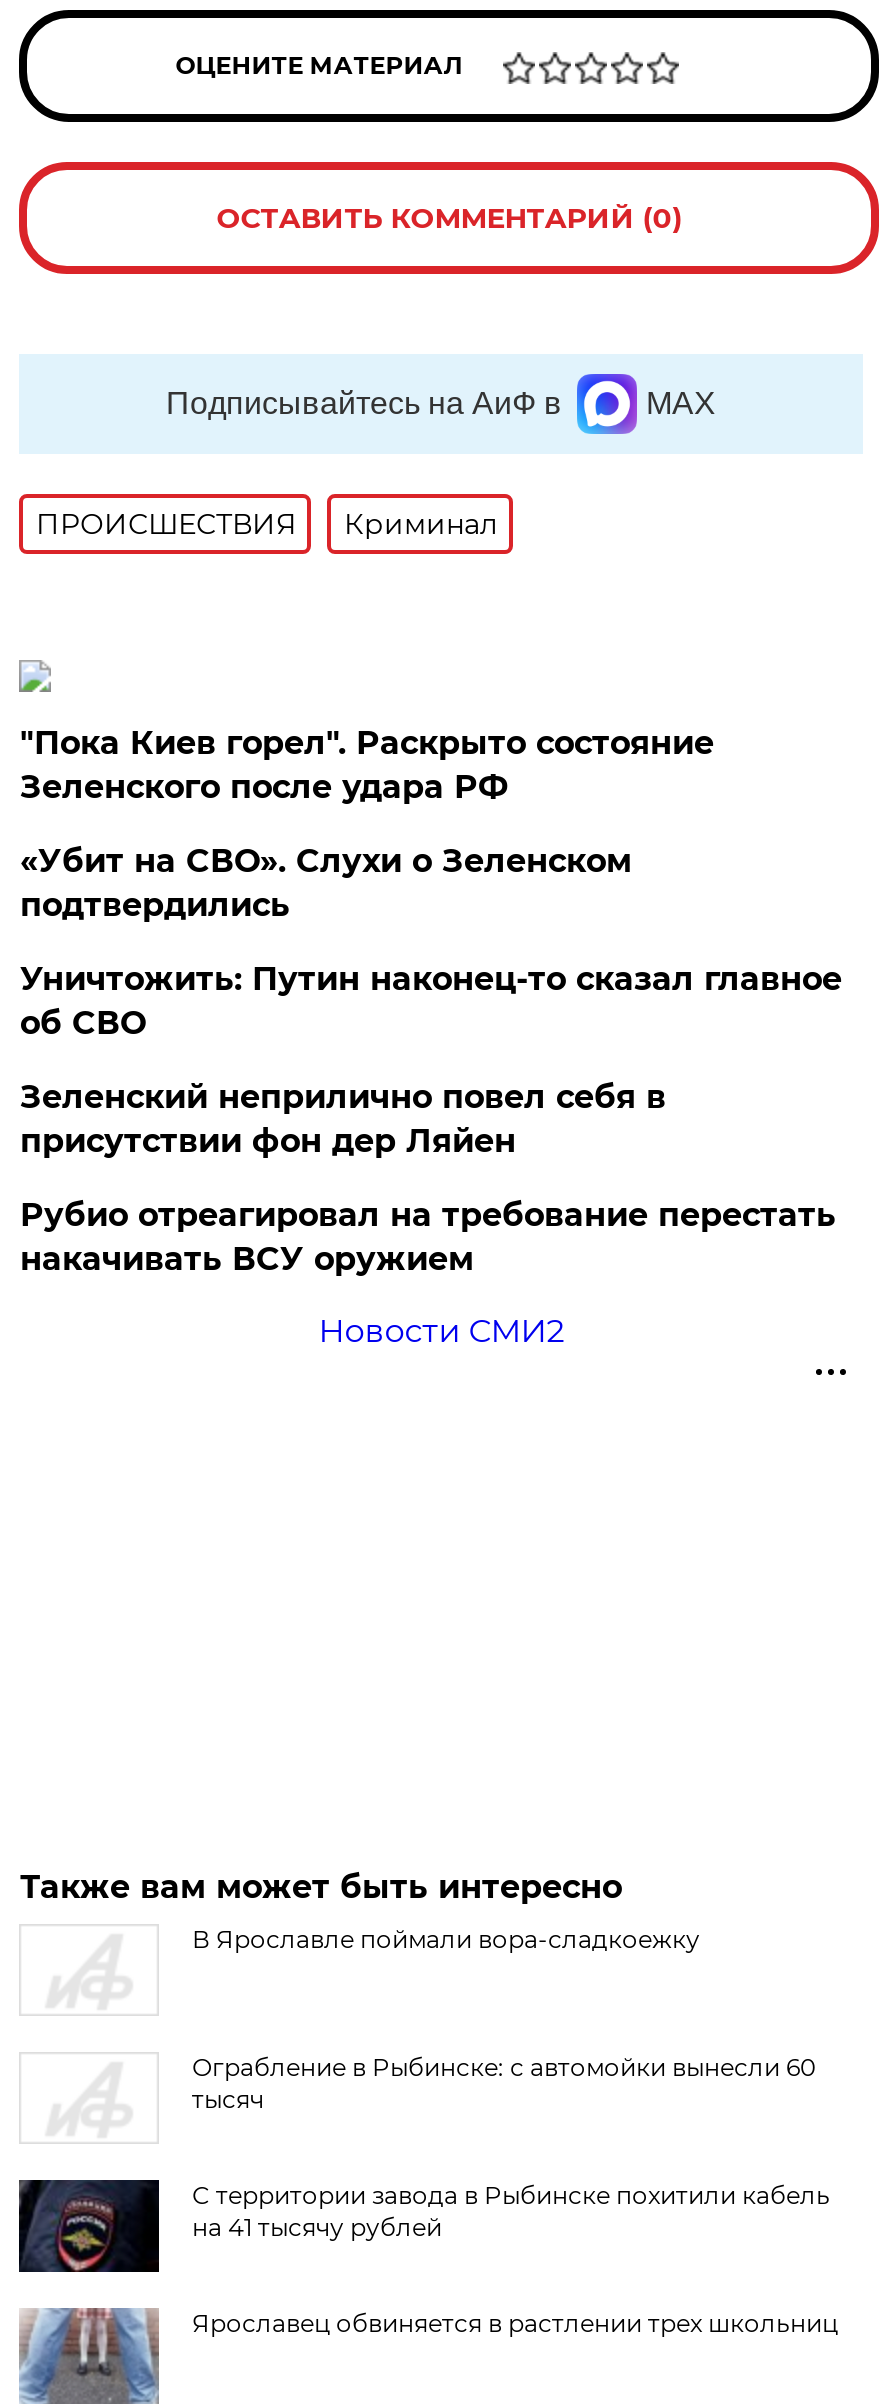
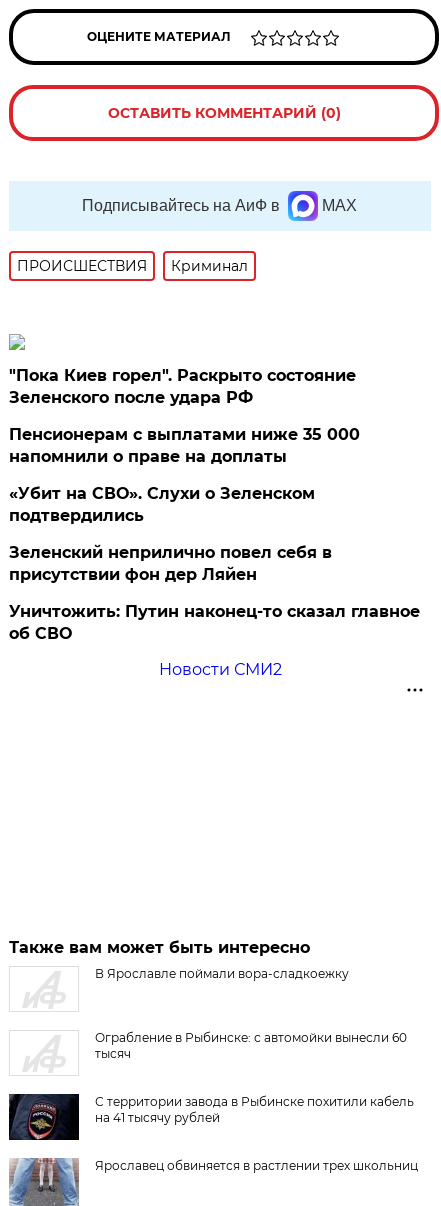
none -> [9,425,360,466] Пенсионерам с выплатами ниже 35 000 | напомнили о праве на доплаты
moved [20,842,632,924] -> [9,484,315,525]: «Убит на СВО». Слухи о Зеленском | подтвердились
moved [20,960,842,1042] -> [9,602,420,643]: Уничтожить: Путин наконец-то сказал главное | об СВО
[20,1196,836,1278] Рубио отреагировал на требование перестать | накачивать ВСУ оружием -> none

